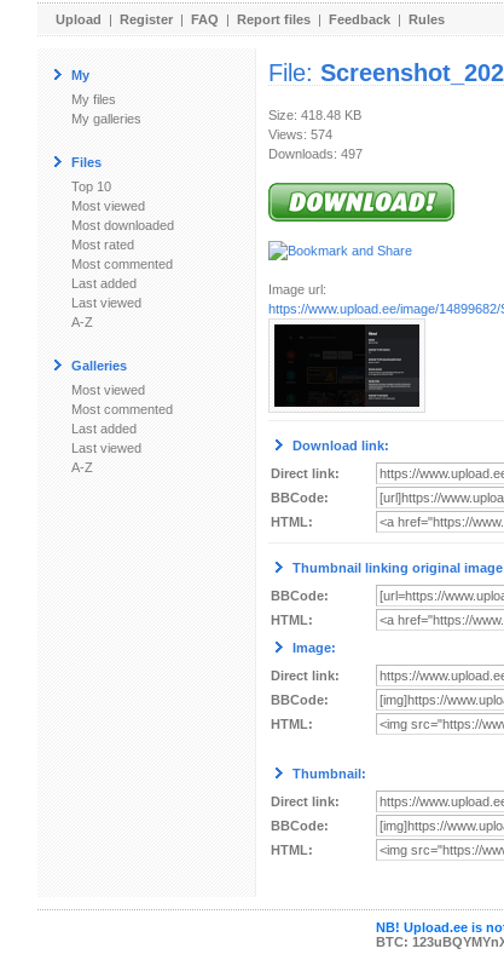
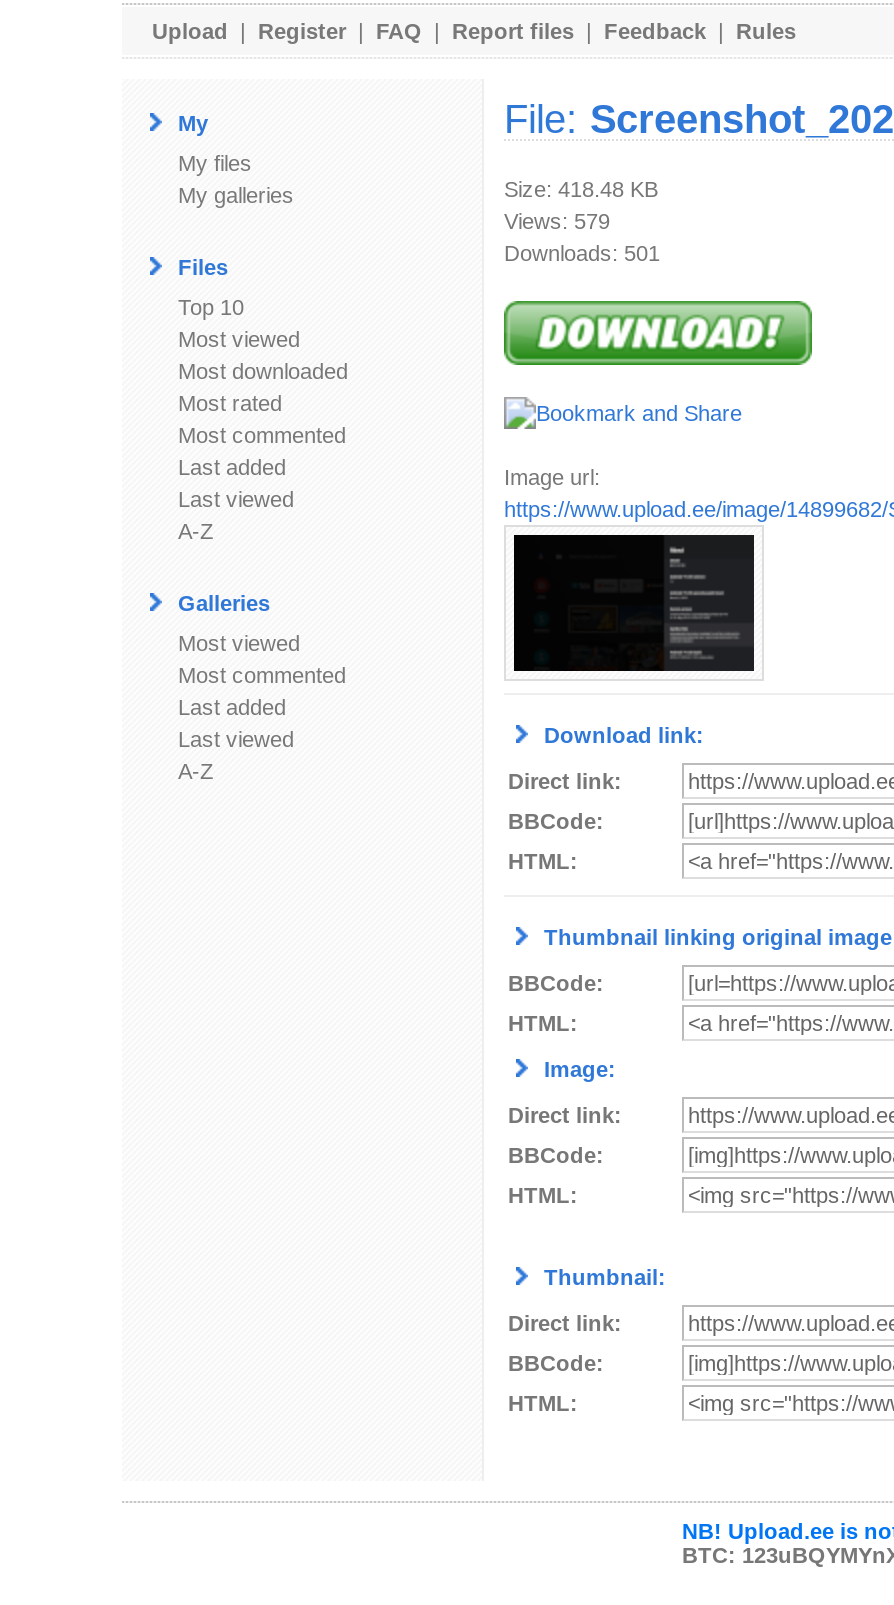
[268,127,332,142] Views: 574 -> [504,209,610,233] Views: 579
[268,146,363,161] Downloads: 497 -> [504,241,660,265] Downloads: 501

